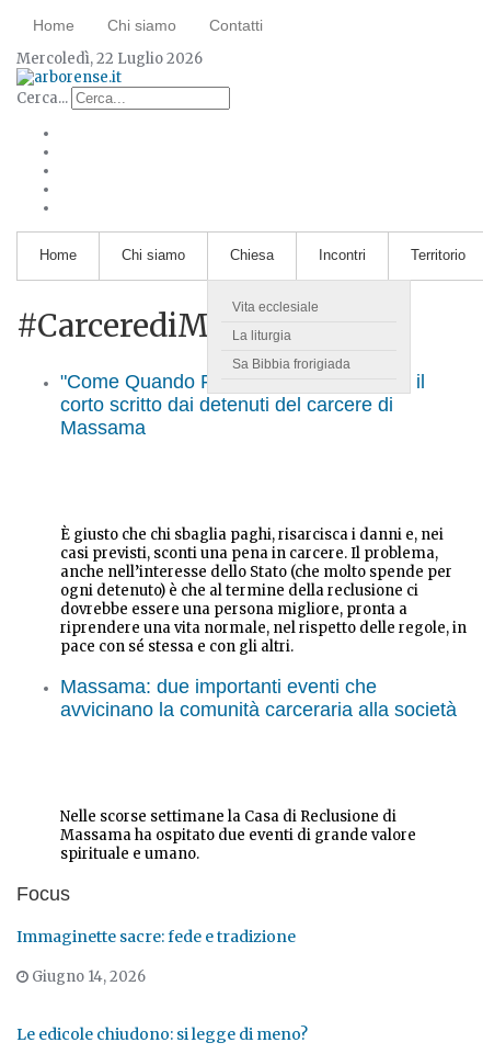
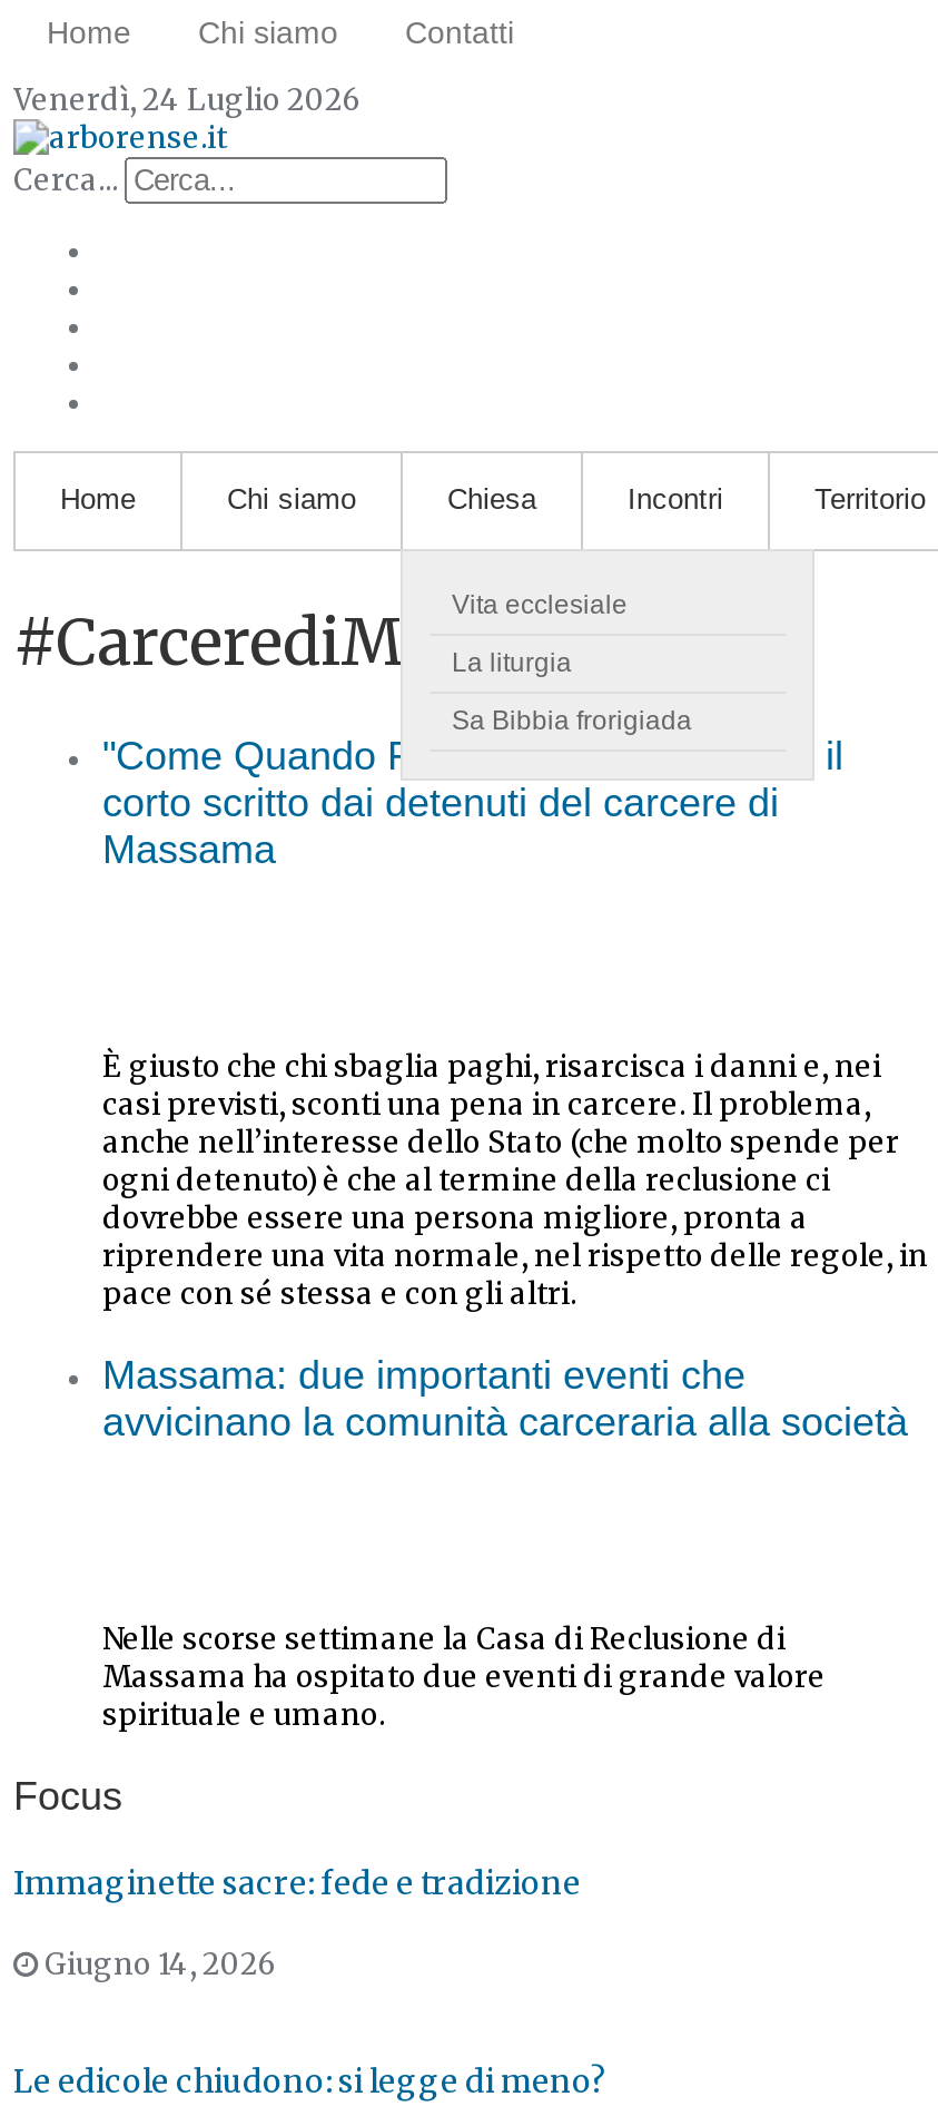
[16,49,203,68] Mercoledì, 22 Luglio 2026 -> [13,81,361,119] Venerdì, 24 Luglio 2026

